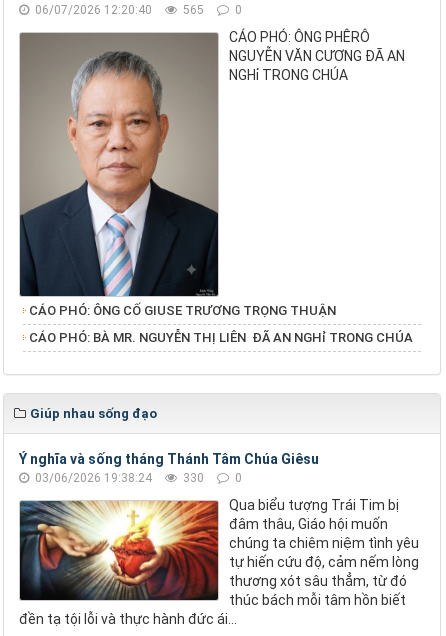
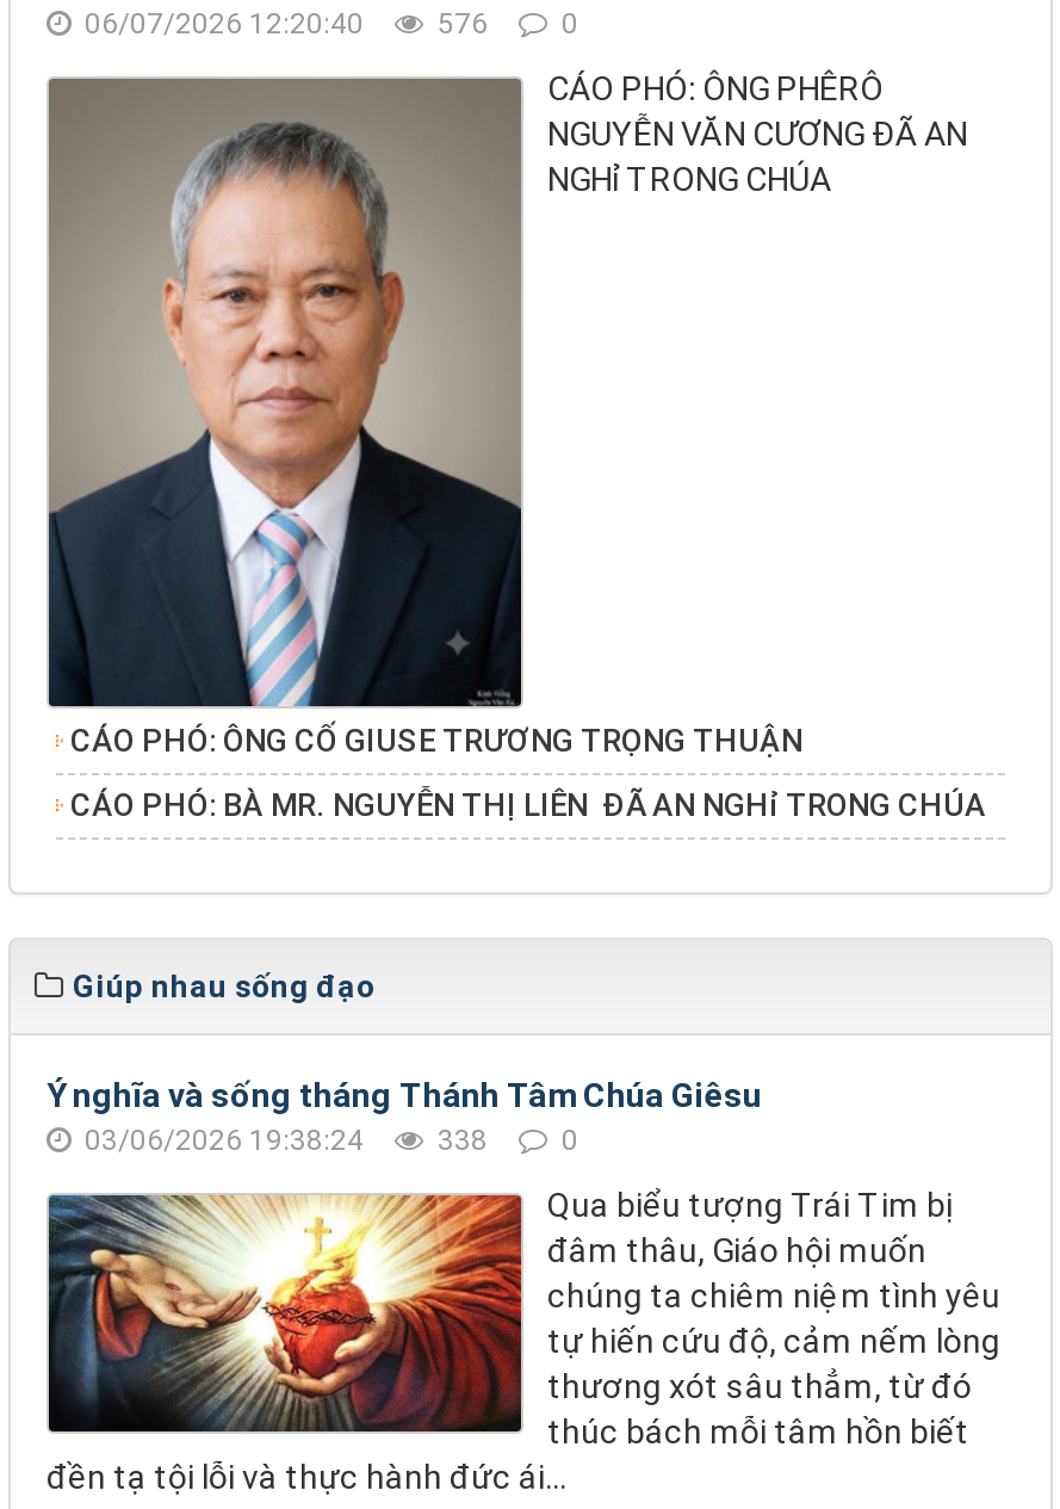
[180,3,204,17] 565 -> [430,7,488,40] 576
[32,471,242,485] 03/06/2026 19:38:24 330 0 -> [78,1125,578,1158] 03/06/2026 19:38:24 338 0

